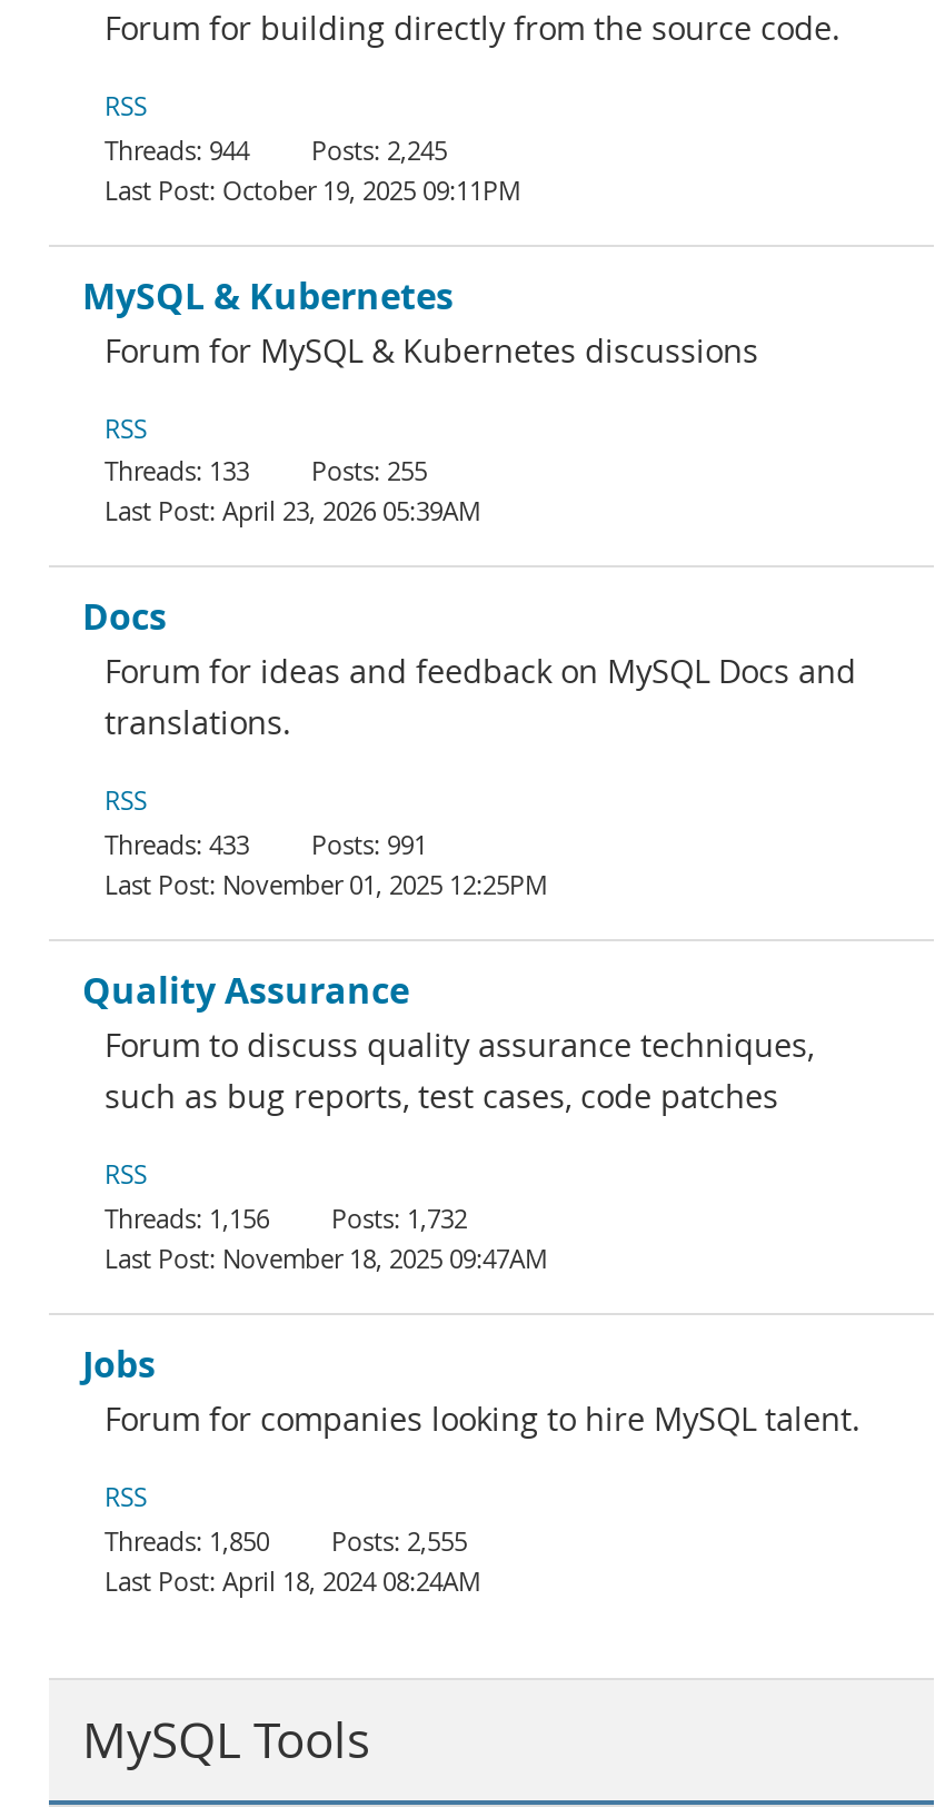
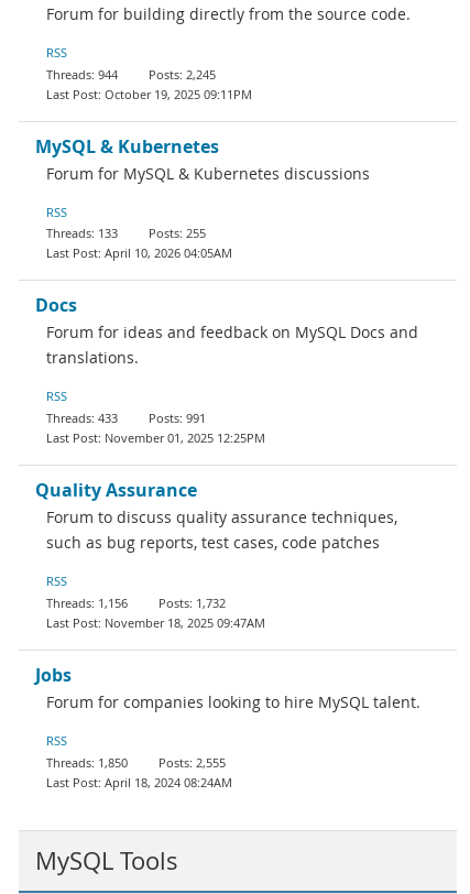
[222,495,480,529] April 23, 2026 05:39AM -> [105,245,232,261] April 10, 2026 04:05AM

